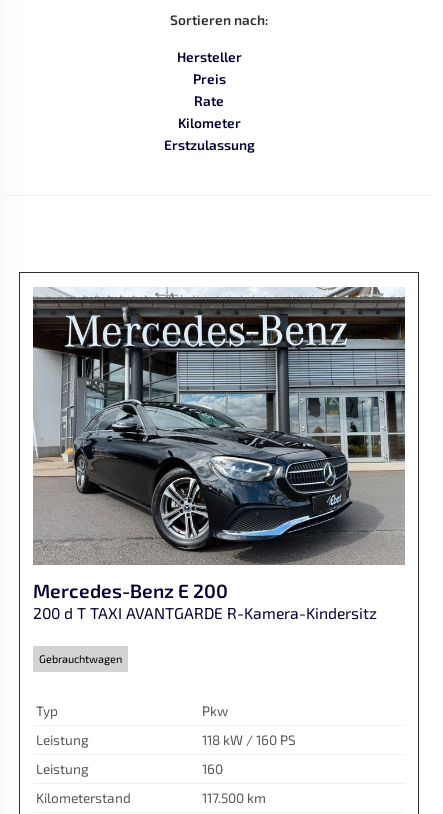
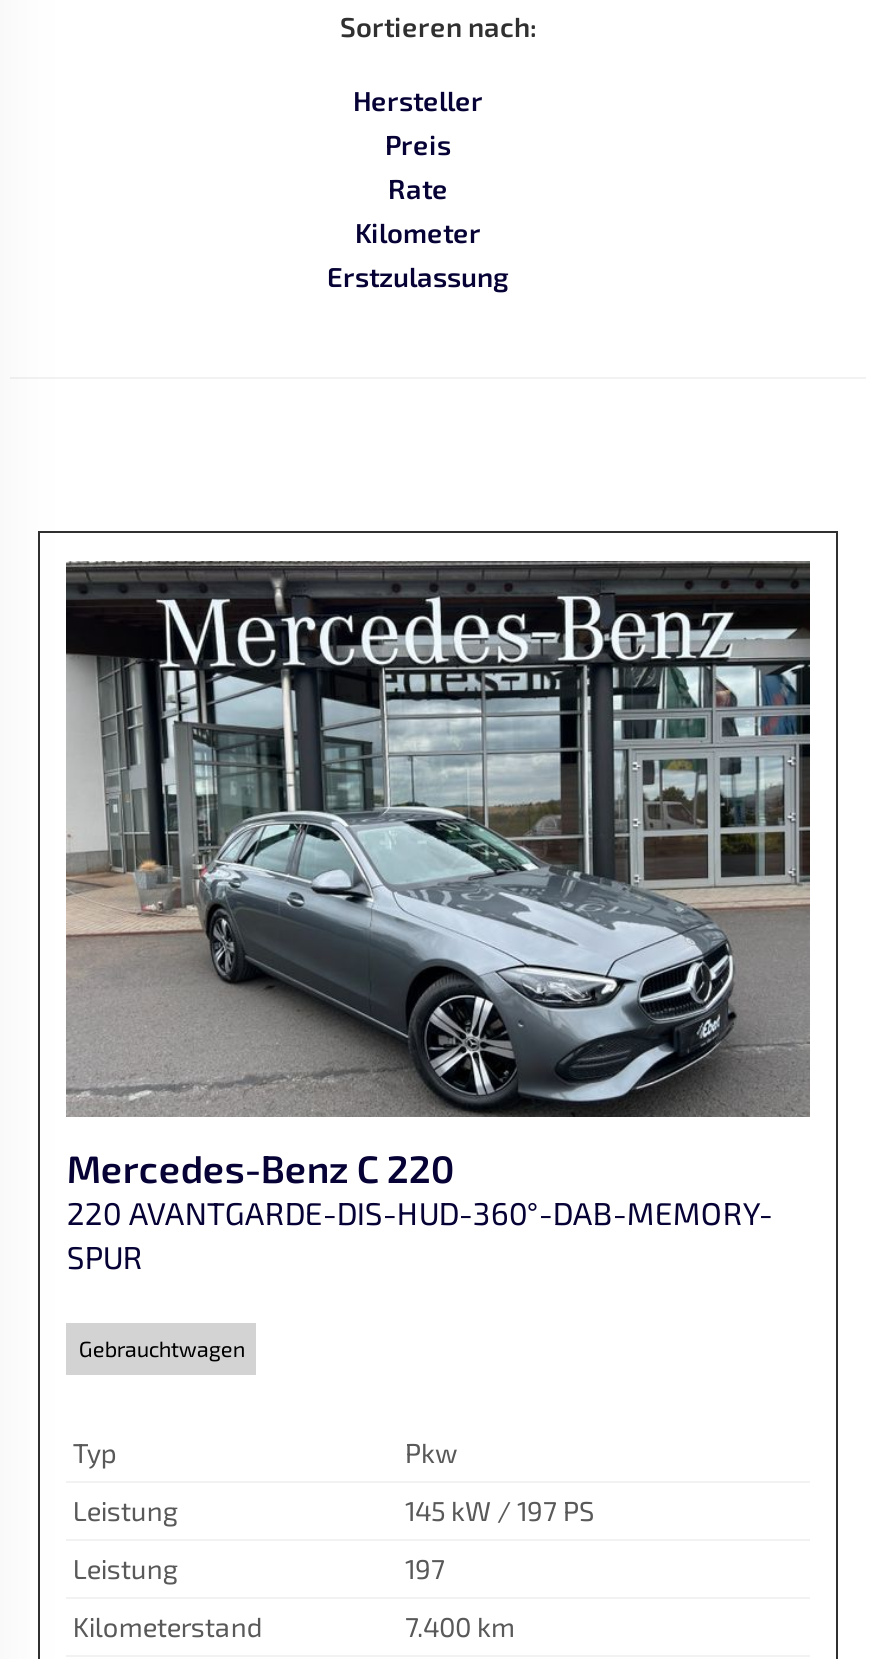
[33,287,405,622] [image] | Mercedes-Benz E 200 | 200 d T TAXI AVANTGARDE R-Kamera-Kindersitz -> [64,559,812,1275] [image] | Mercedes-Benz C 220 | 220 AVANTGARDE-DIS-HUD-360°-DAB-MEMORY- | SPUR
[202,731,296,748] 118 kW / 160 PS -> [405,1493,595,1527] 145 kW / 197 PS
[202,760,223,777] 160 -> [405,1551,445,1585] 197
[202,789,266,806] 117.500 km -> [405,1609,515,1643] 7.400 km

